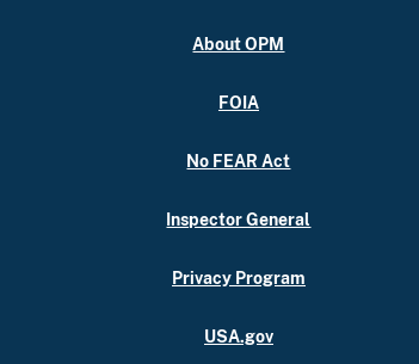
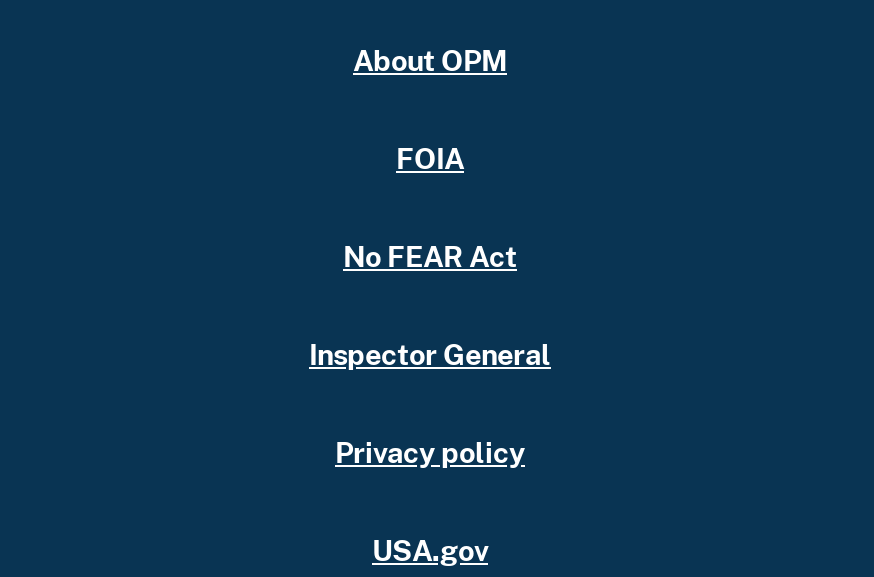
[172,267,306,288] Privacy Program -> [335,435,525,469] Privacy policy

